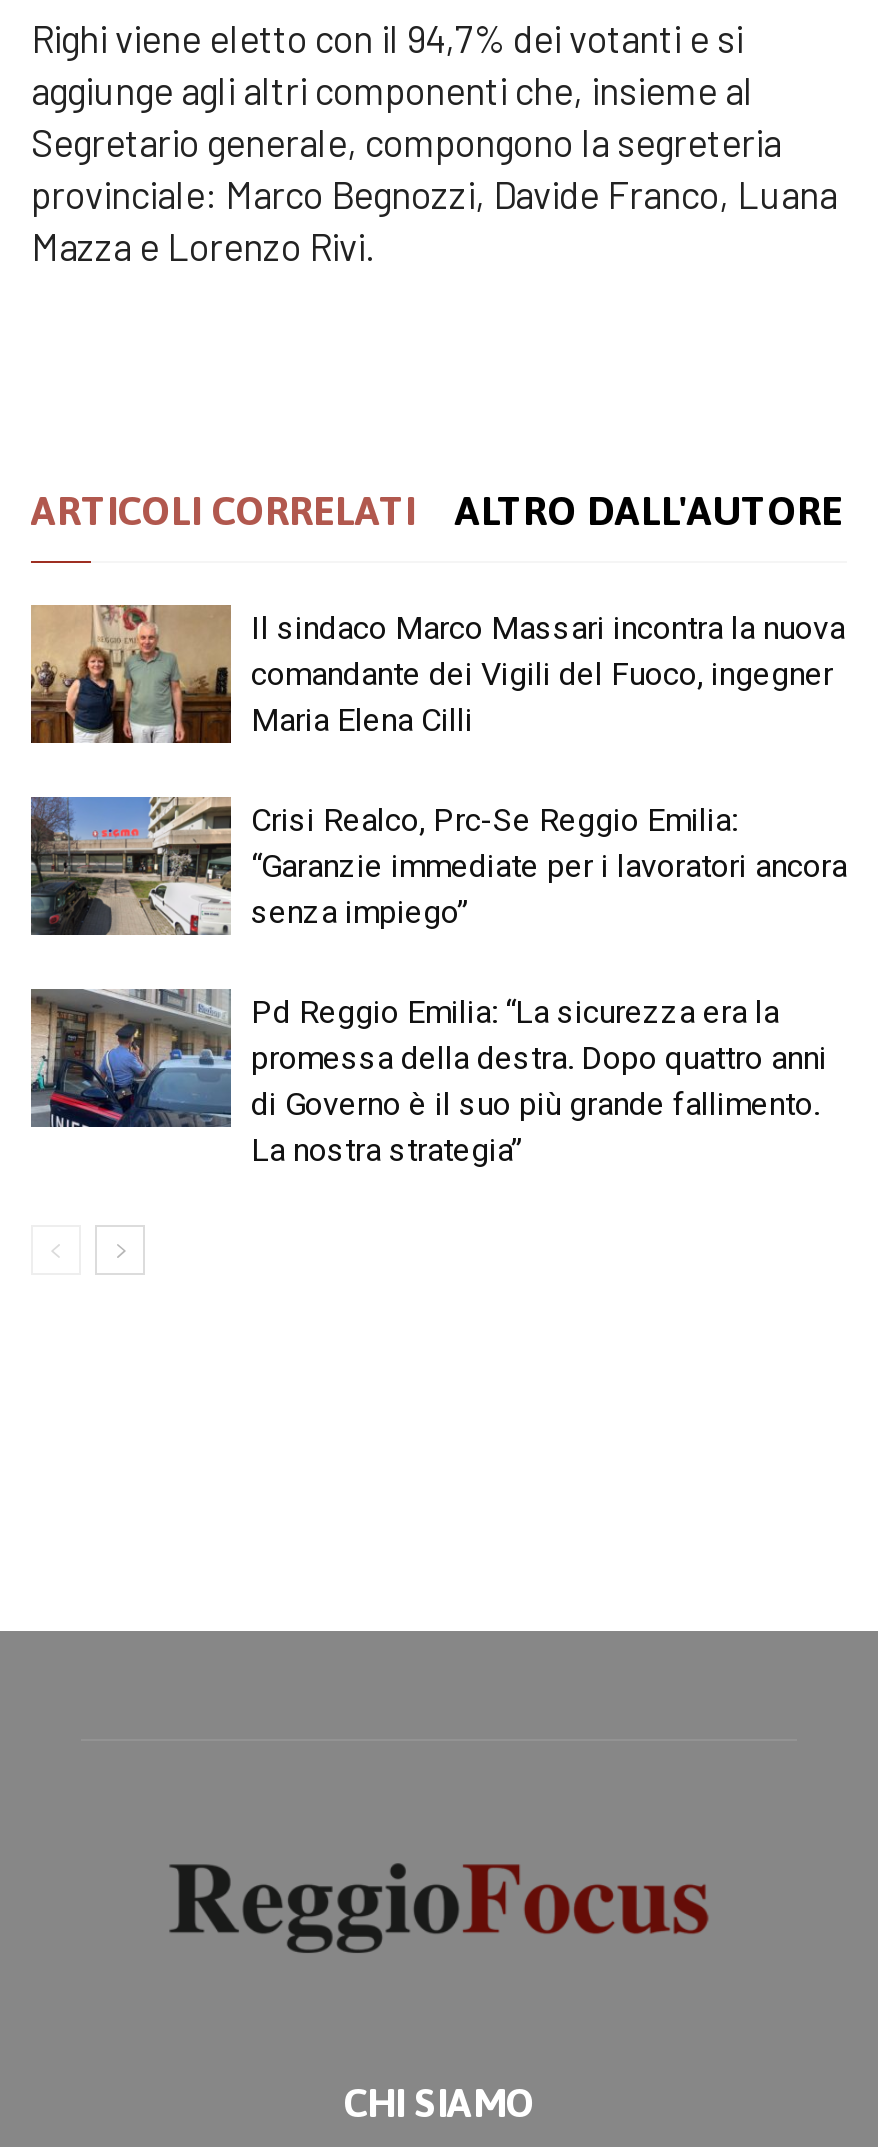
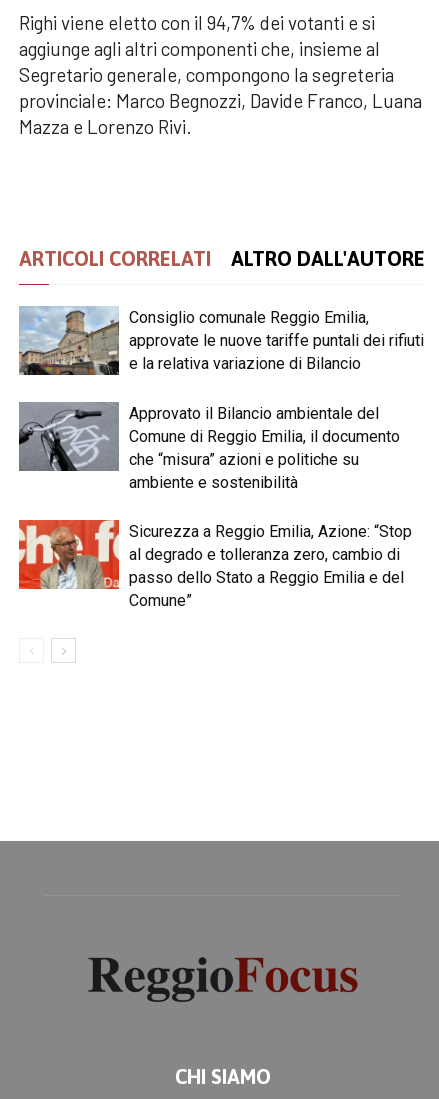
[29,604,845,746] [image] | Il sindaco Marco Massari incontra la nuova | comandante dei Vigili del Fuoco, ingegner | Maria Elena Cilli -> [19,306,424,376] [image] | Consiglio comunale Reggio Emilia, | approvate le nuove tariffe puntali dei rifiuti | e la relativa variazione di Bilancio
[31,796,847,936] [image] | Crisi Realco, Prc-Se Reggio Emilia: | “Garanzie immediate per i lavoratori ancora | senza impiego” -> [19,402,400,492] [image] | Approvato il Bilancio ambientale del | Comune di Reggio Emilia, il documento | che “misura” azioni e politiche su | ambiente e sostenibilità
[29,986,827,1170] [image] | Pd Reggio Emilia: “La sicurezza era la | promessa della destra. Dopo quattro anni | di Governo è il suo più grande fallimento. | La nostra strategia” -> [18,519,412,610] [image] | Sicurezza a Reggio Emilia, Azione: “Stop | al degrado e tolleranza zero, cambio di | passo dello Stato a Reggio Emilia e del | Comune”

